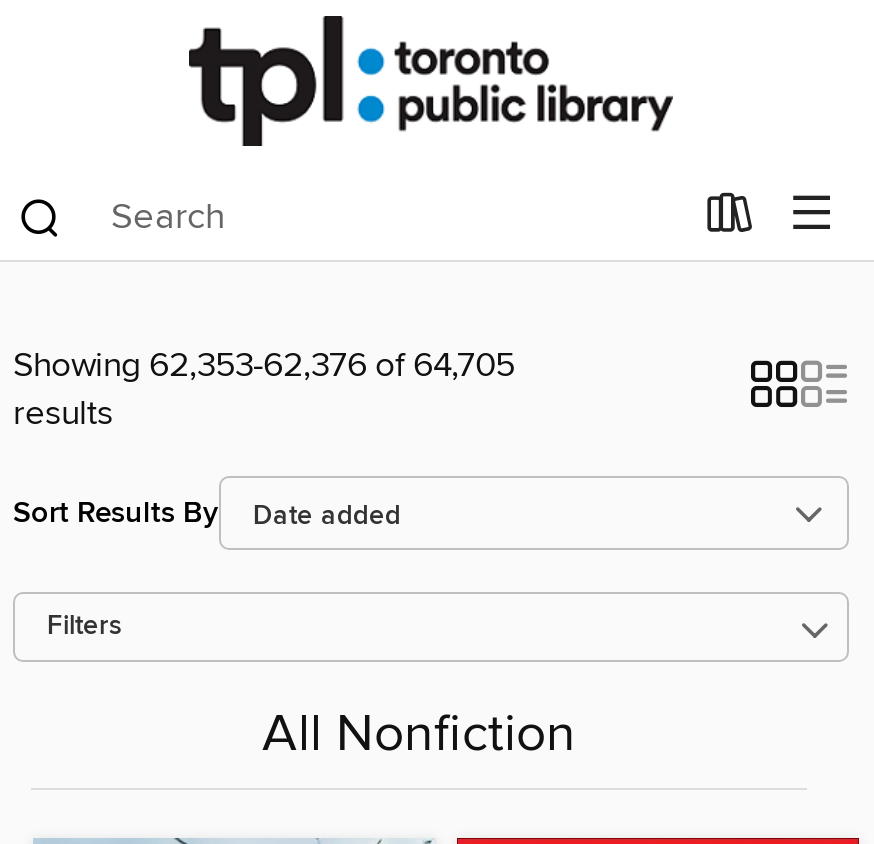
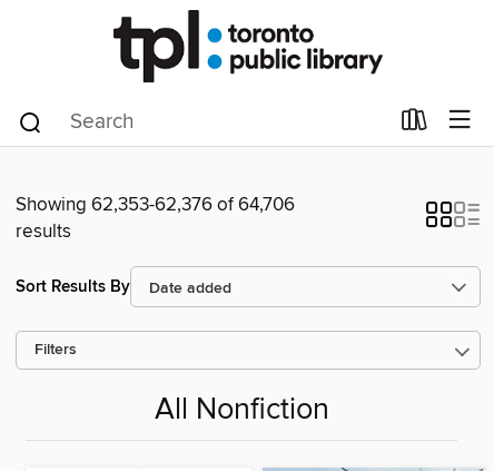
[13,344,515,388] Showing 62,353-62,376 of 64,705 -> [16,193,295,217] Showing 62,353-62,376 of 64,706

